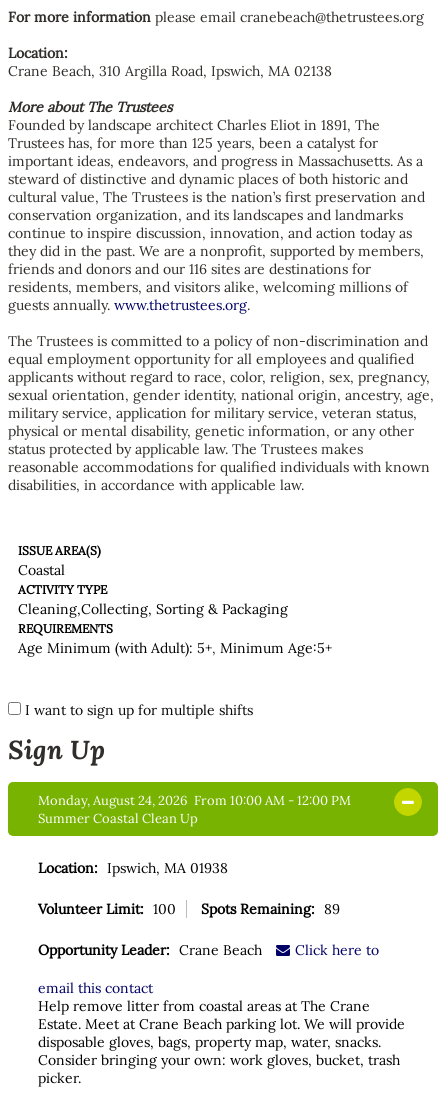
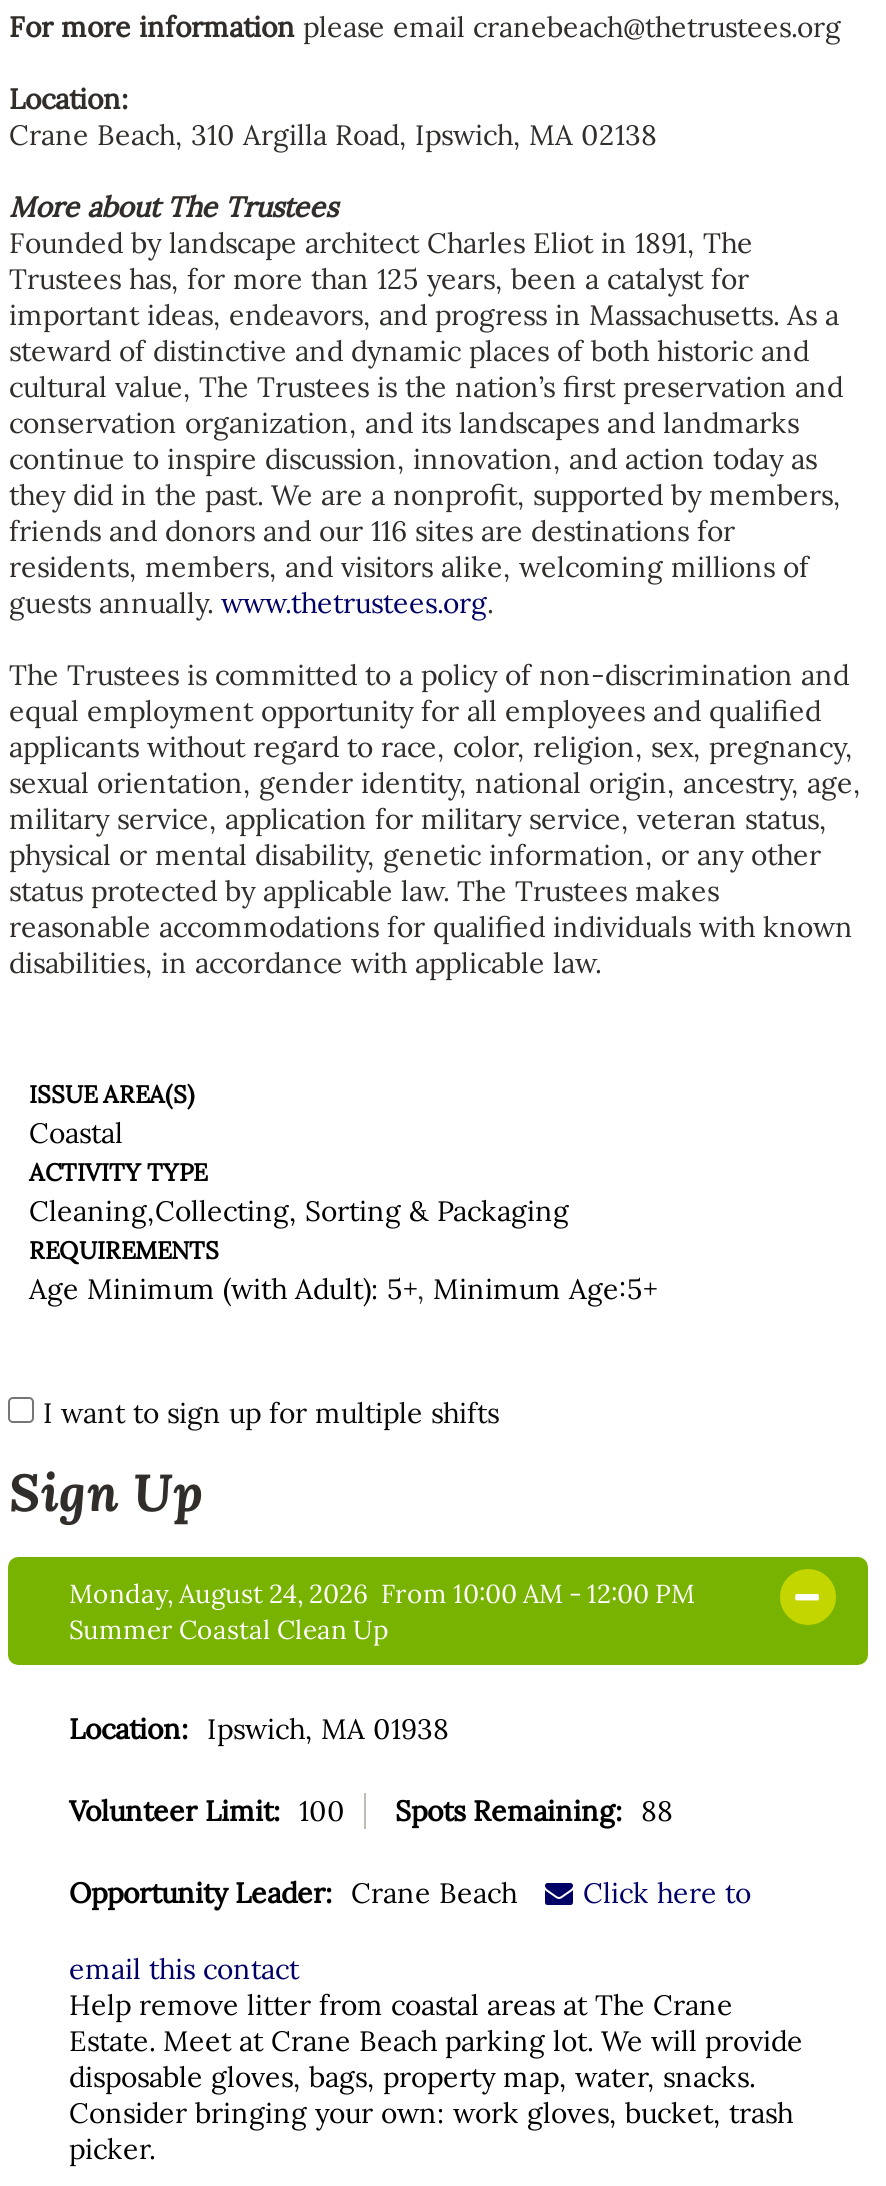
[201,900,340,918] Spots Remaining: 89 -> [395,1794,673,1830] Spots Remaining: 88

